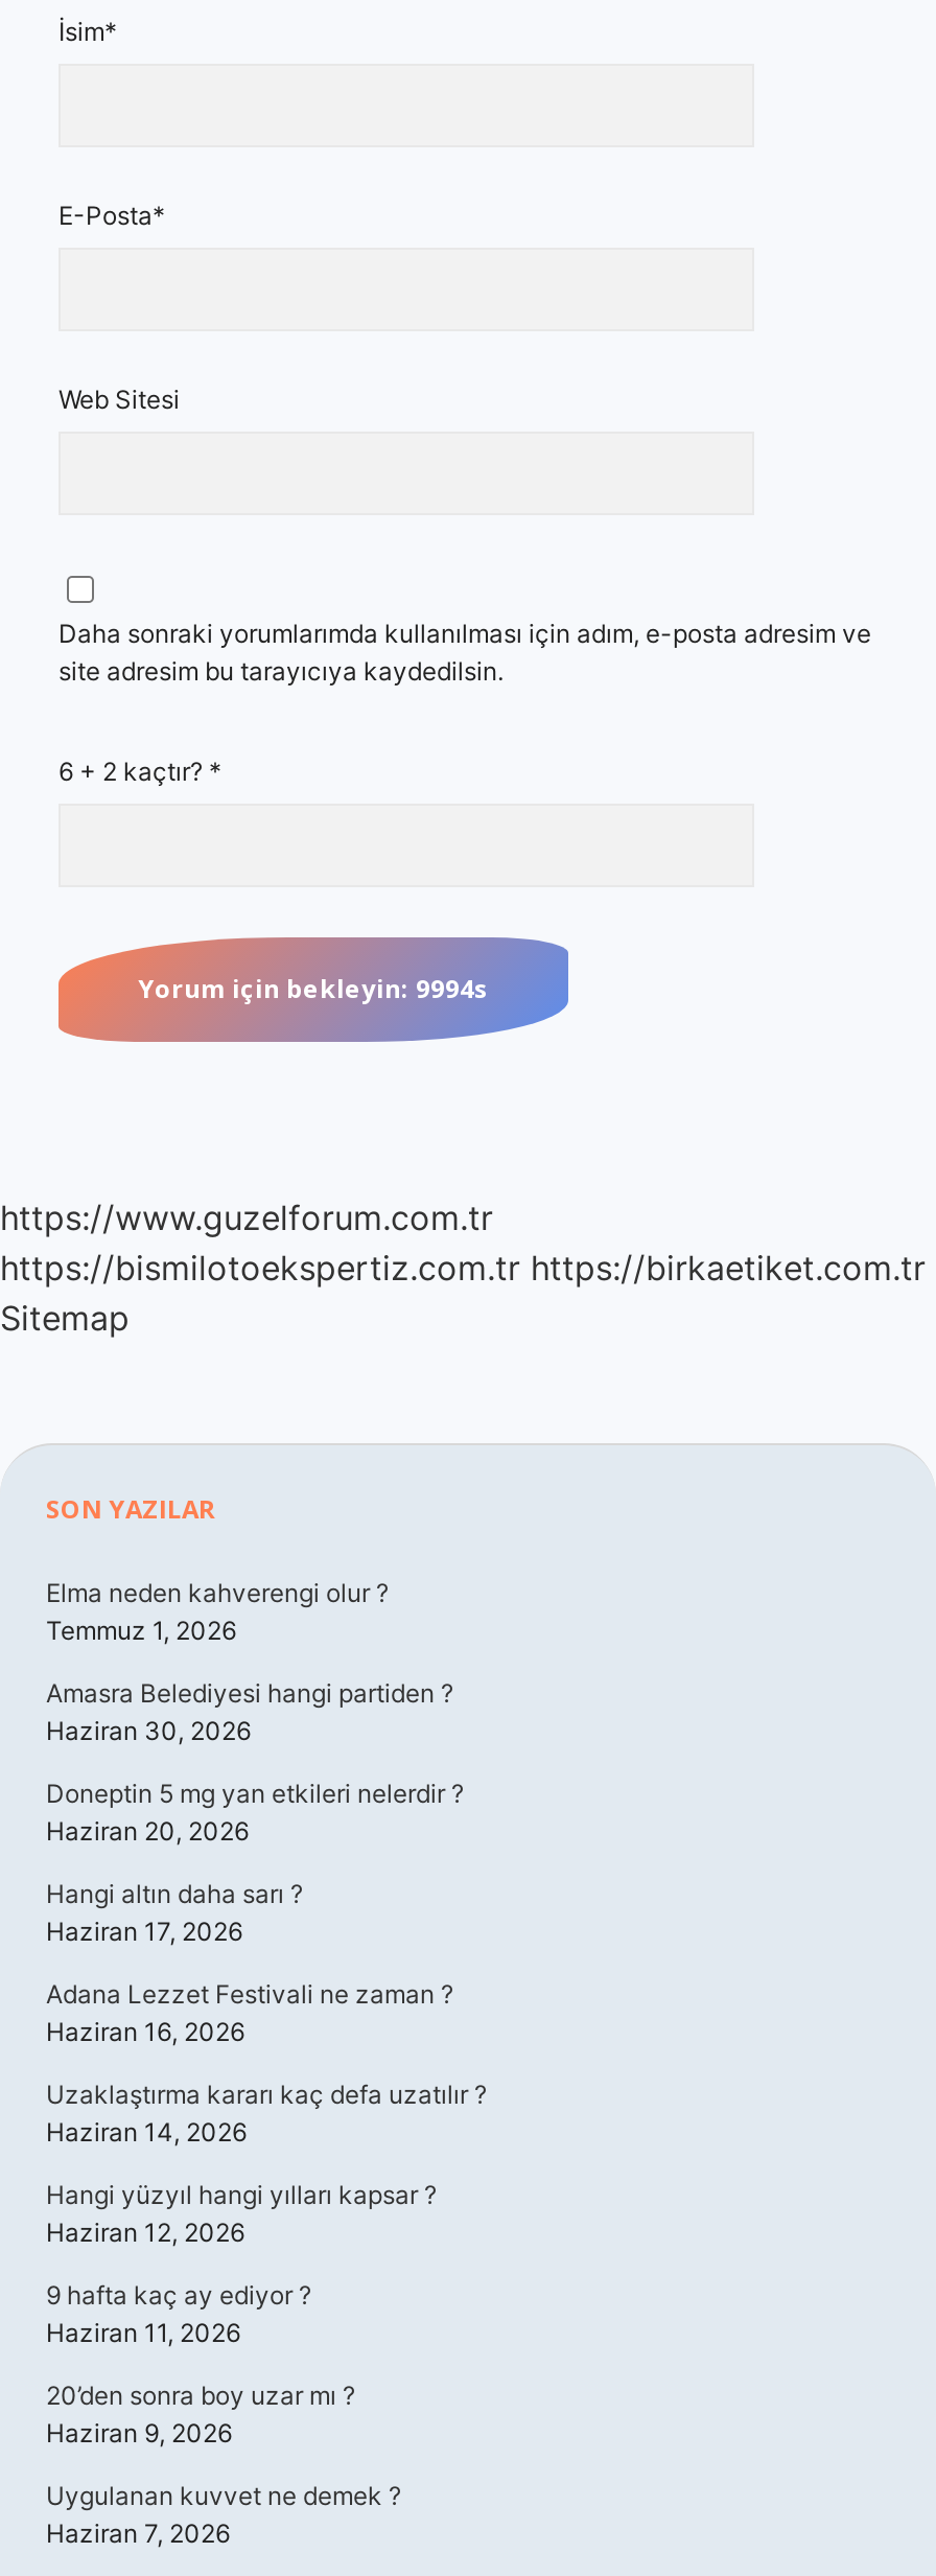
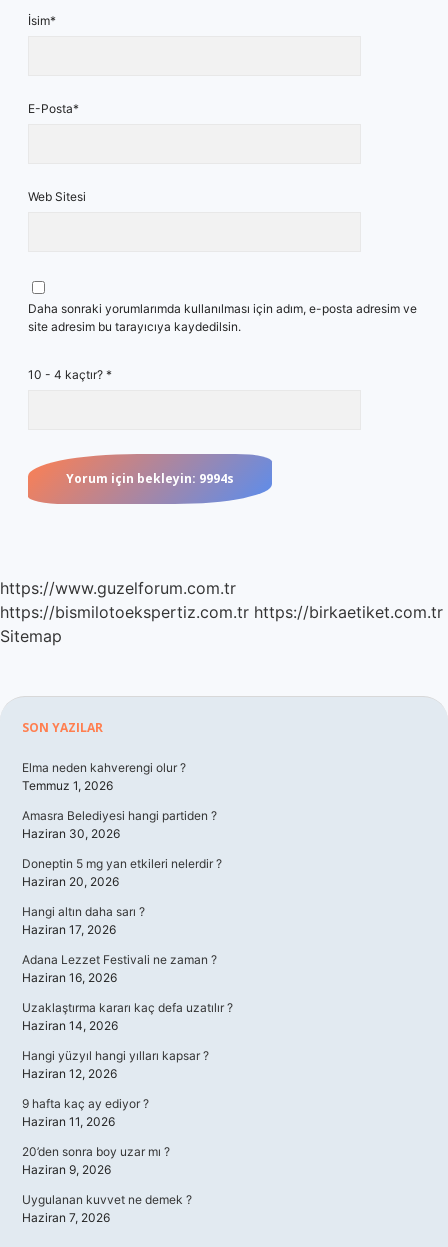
[58,756,221,787] 6 + 2 kaçtır? * -> [28,367,112,382] 10 - 4 kaçtır? *

